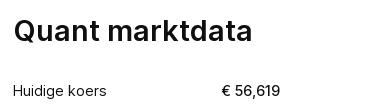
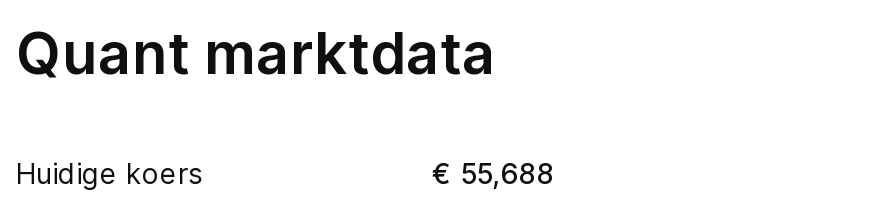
[221,82,280,99] €56,619 -> [432,156,554,190] €55,688

